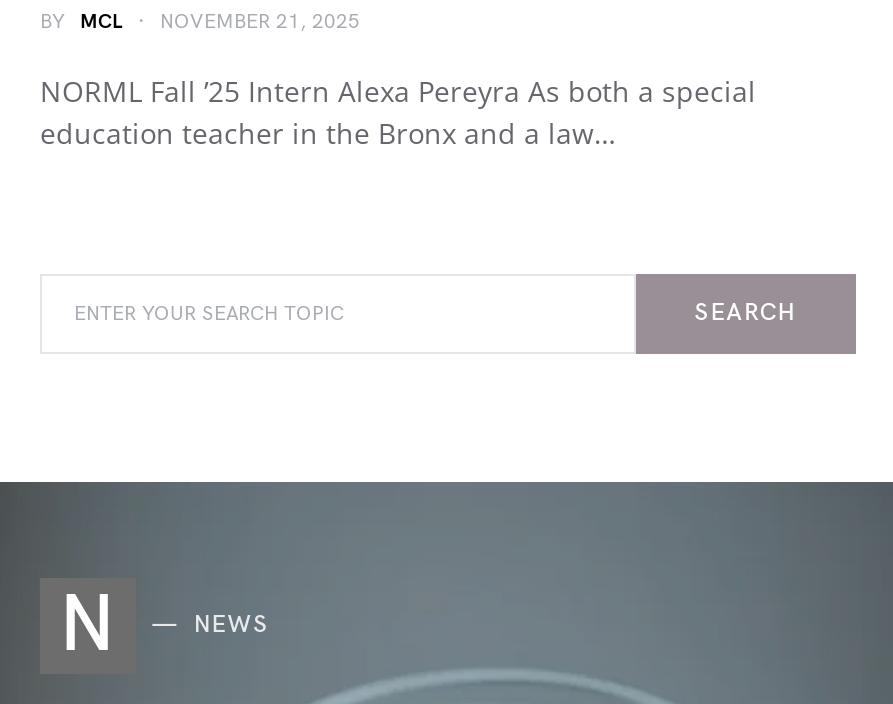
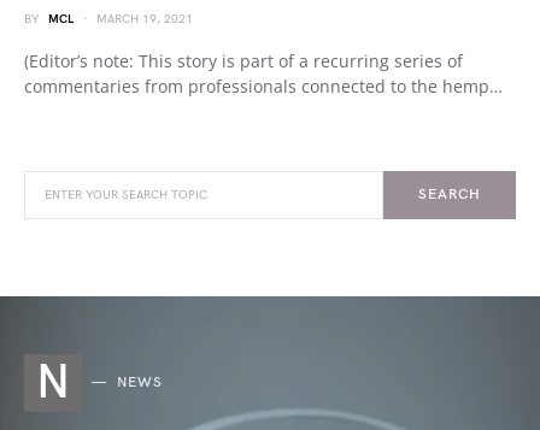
[40,10,360,34] BY MCL NOVEMBER 21, 2025 -> [24,12,193,26] BY MCL MARCH 19, 2021
[40,72,756,152] NORML Fall ’25 Intern Alexa Pereyra As both a special | education teacher in the Bronx and a law… -> [24,49,503,98] (Editor’s note: This story is part of a recurring series of | commentaries from professionals connected to the hemp…

